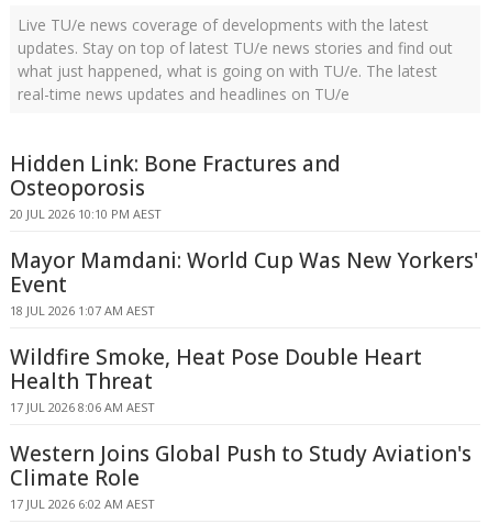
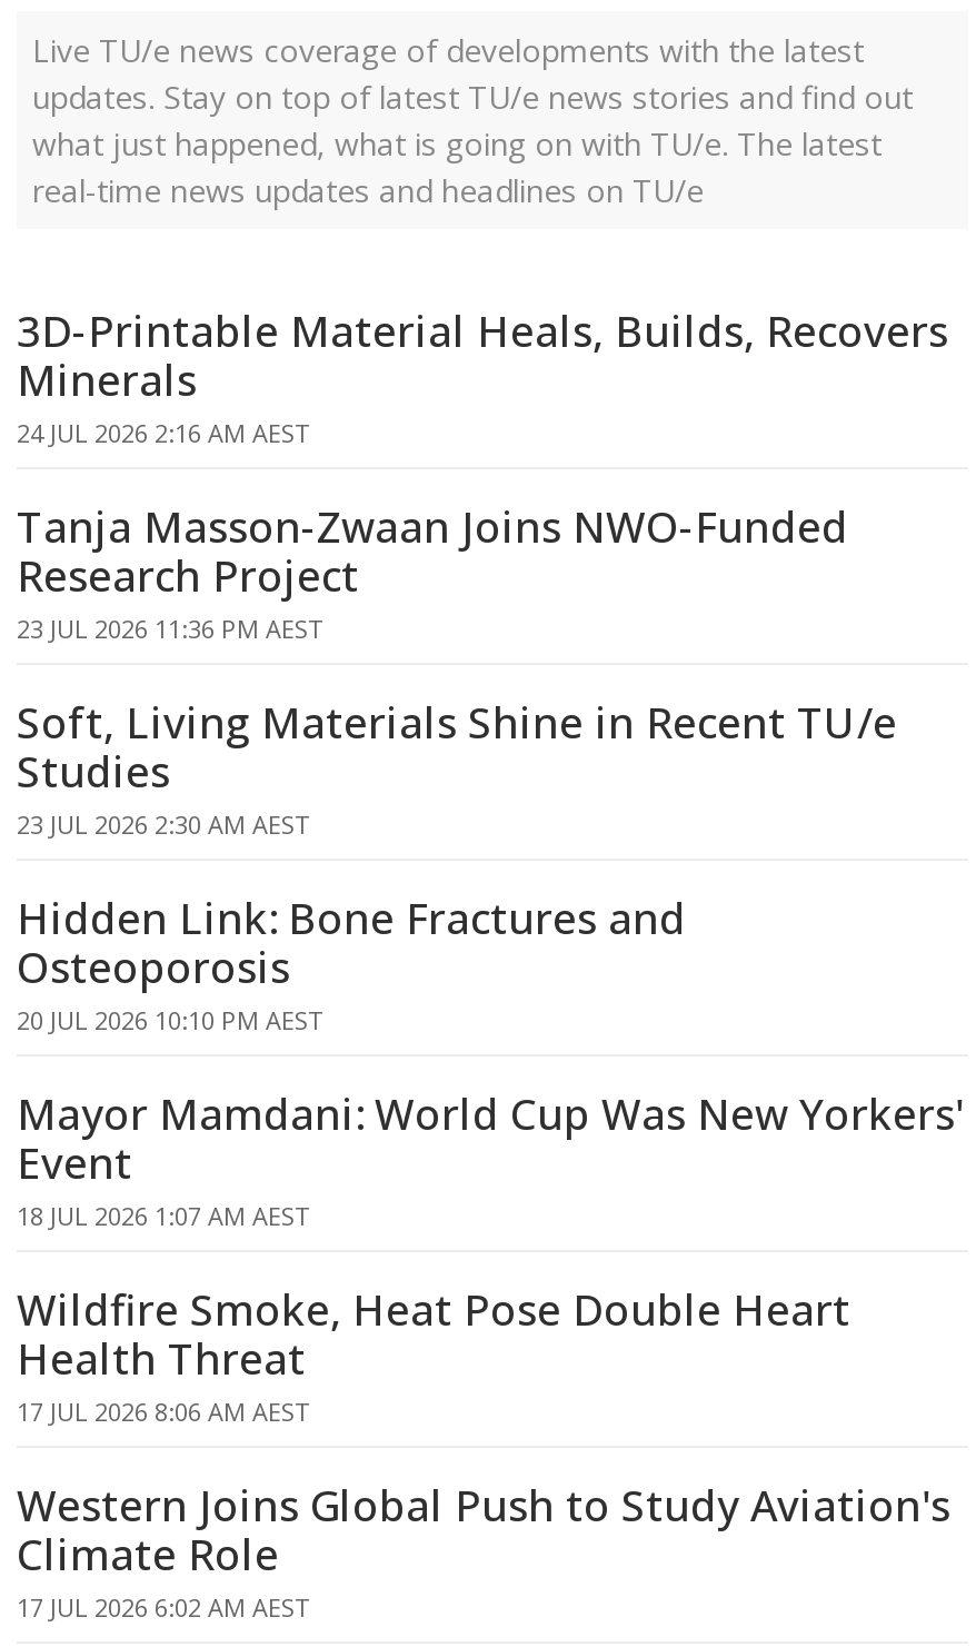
none -> [17,302,948,841] 3D-Printable Material Heals, Builds, Recovers | Minerals | 24 JUL 2026 2:16 AM AEST | Tanja Masson-Zwaan Joins NWO-Funded | Research Project | 23 JUL 2026 11:36 PM AEST | Soft, Living Materials Shine in Recent TU/e | Studies | 23 JUL 2026 2:30 AM AEST

